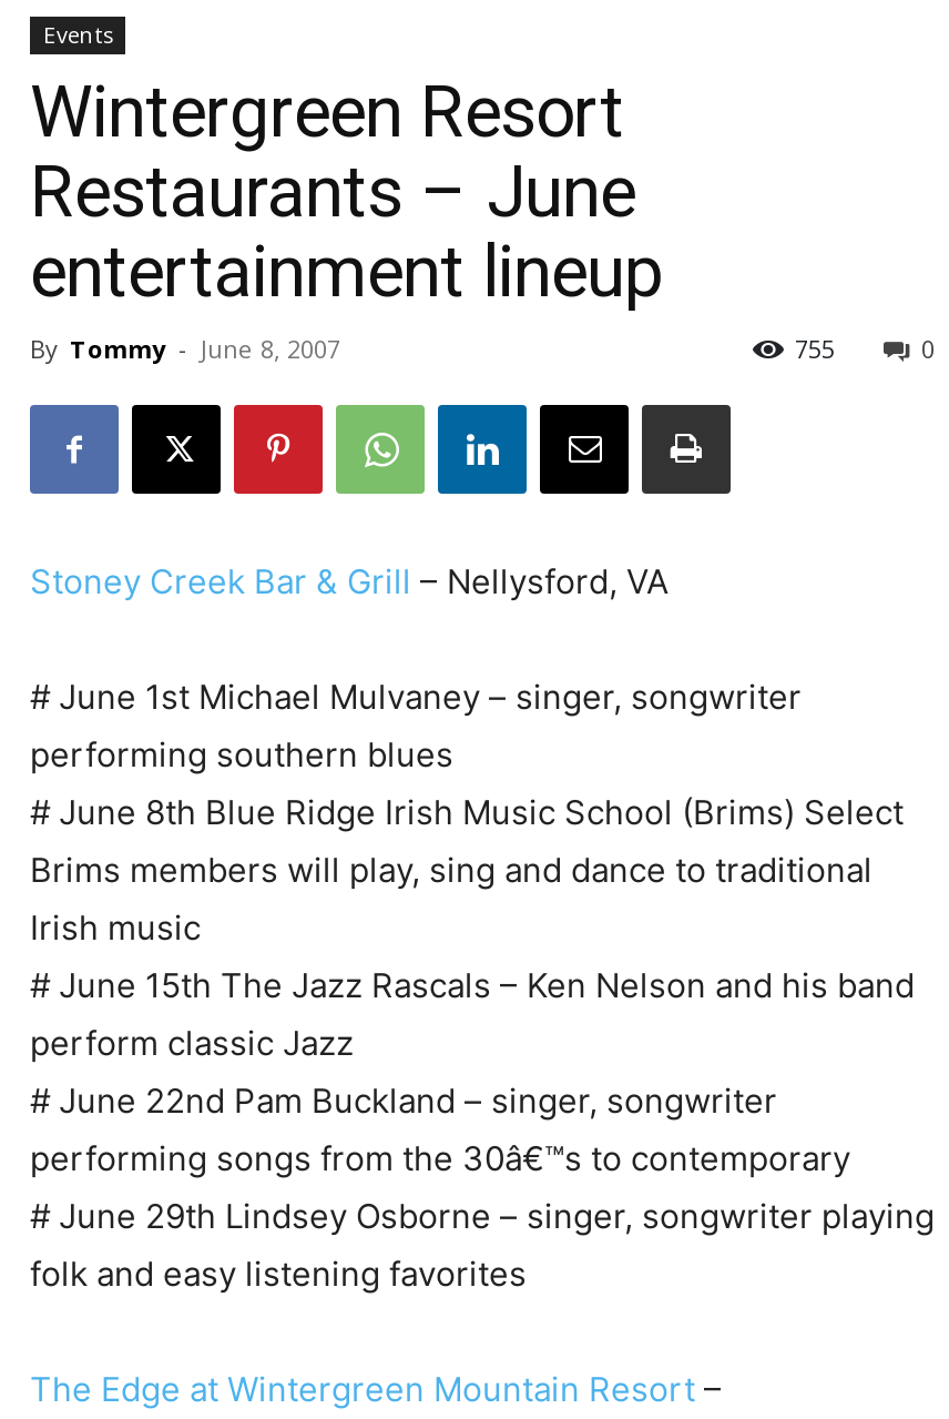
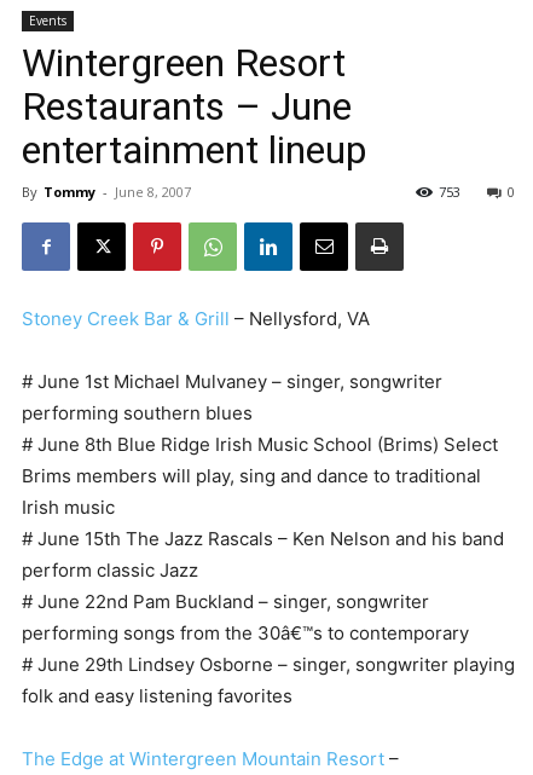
[795,332,835,365] 755 -> [439,183,460,201] 753

